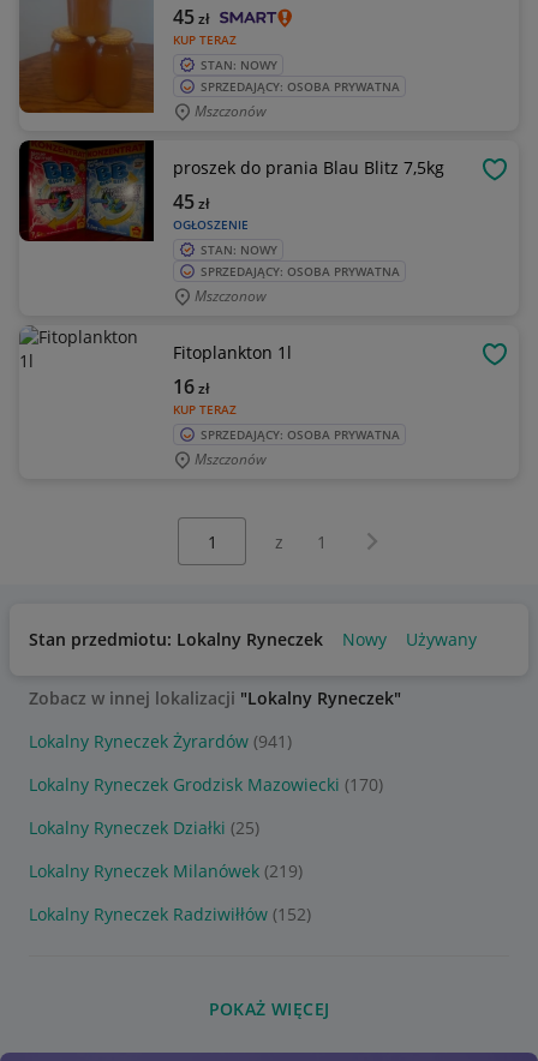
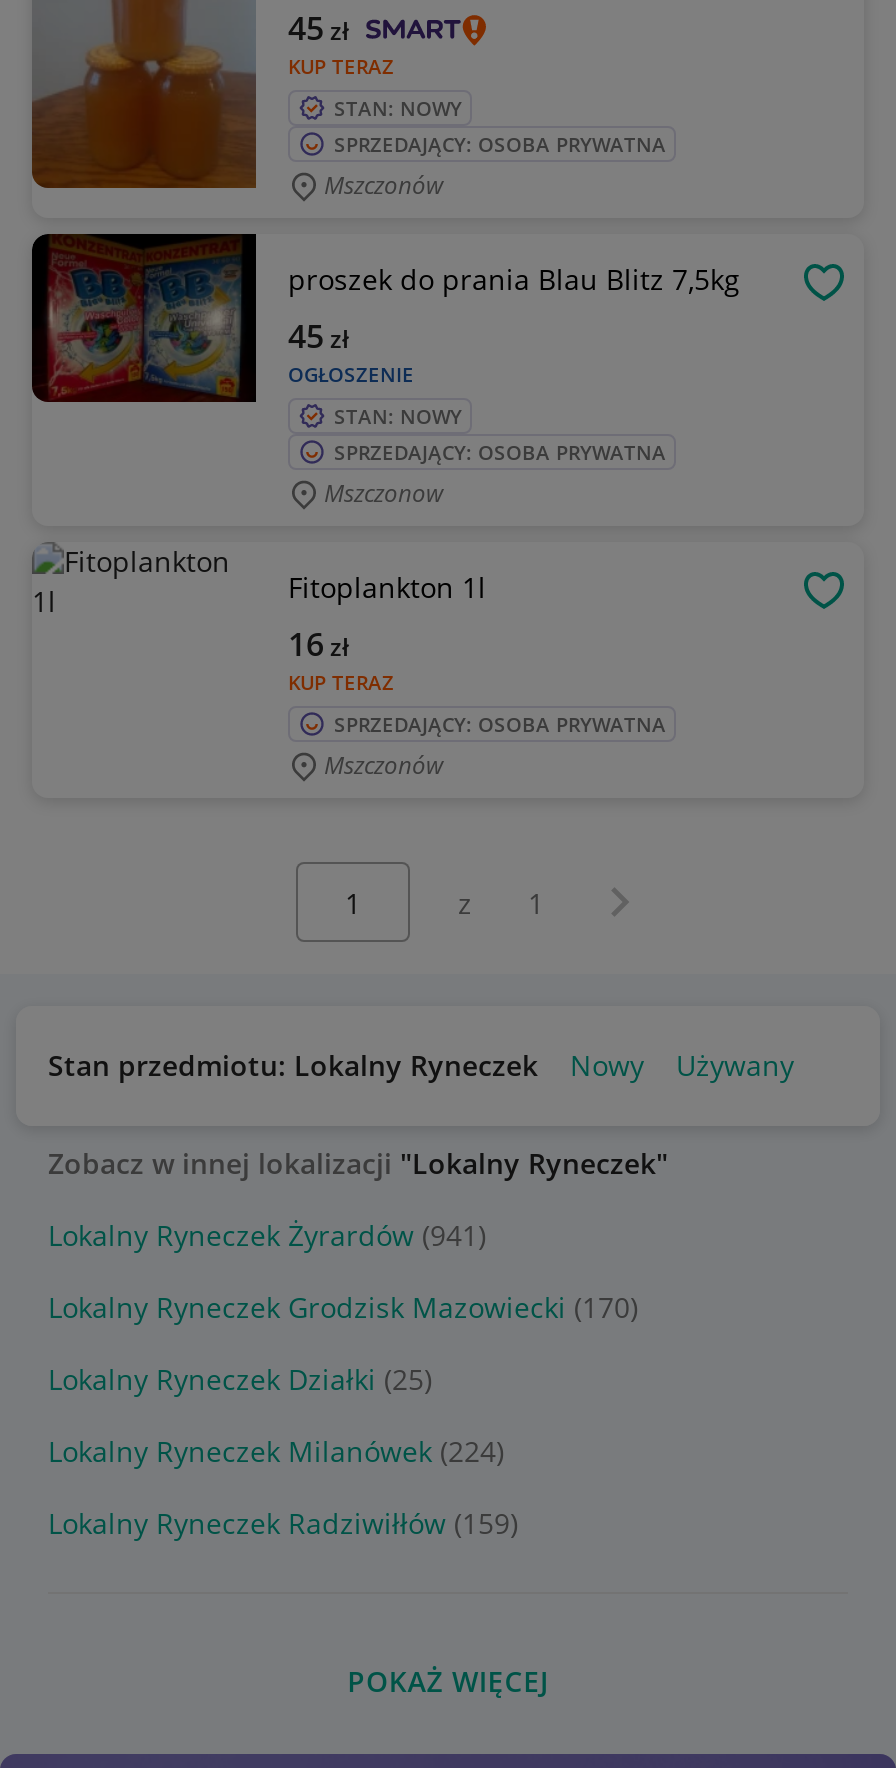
[29,859,303,882] Lokalny Ryneczek Milanówek (219) -> [48,1432,504,1470] Lokalny Ryneczek Milanówek (224)
[29,903,311,925] Lokalny Ryneczek Radziwiłłów (152) -> [48,1504,518,1542] Lokalny Ryneczek Radziwiłłów (159)

